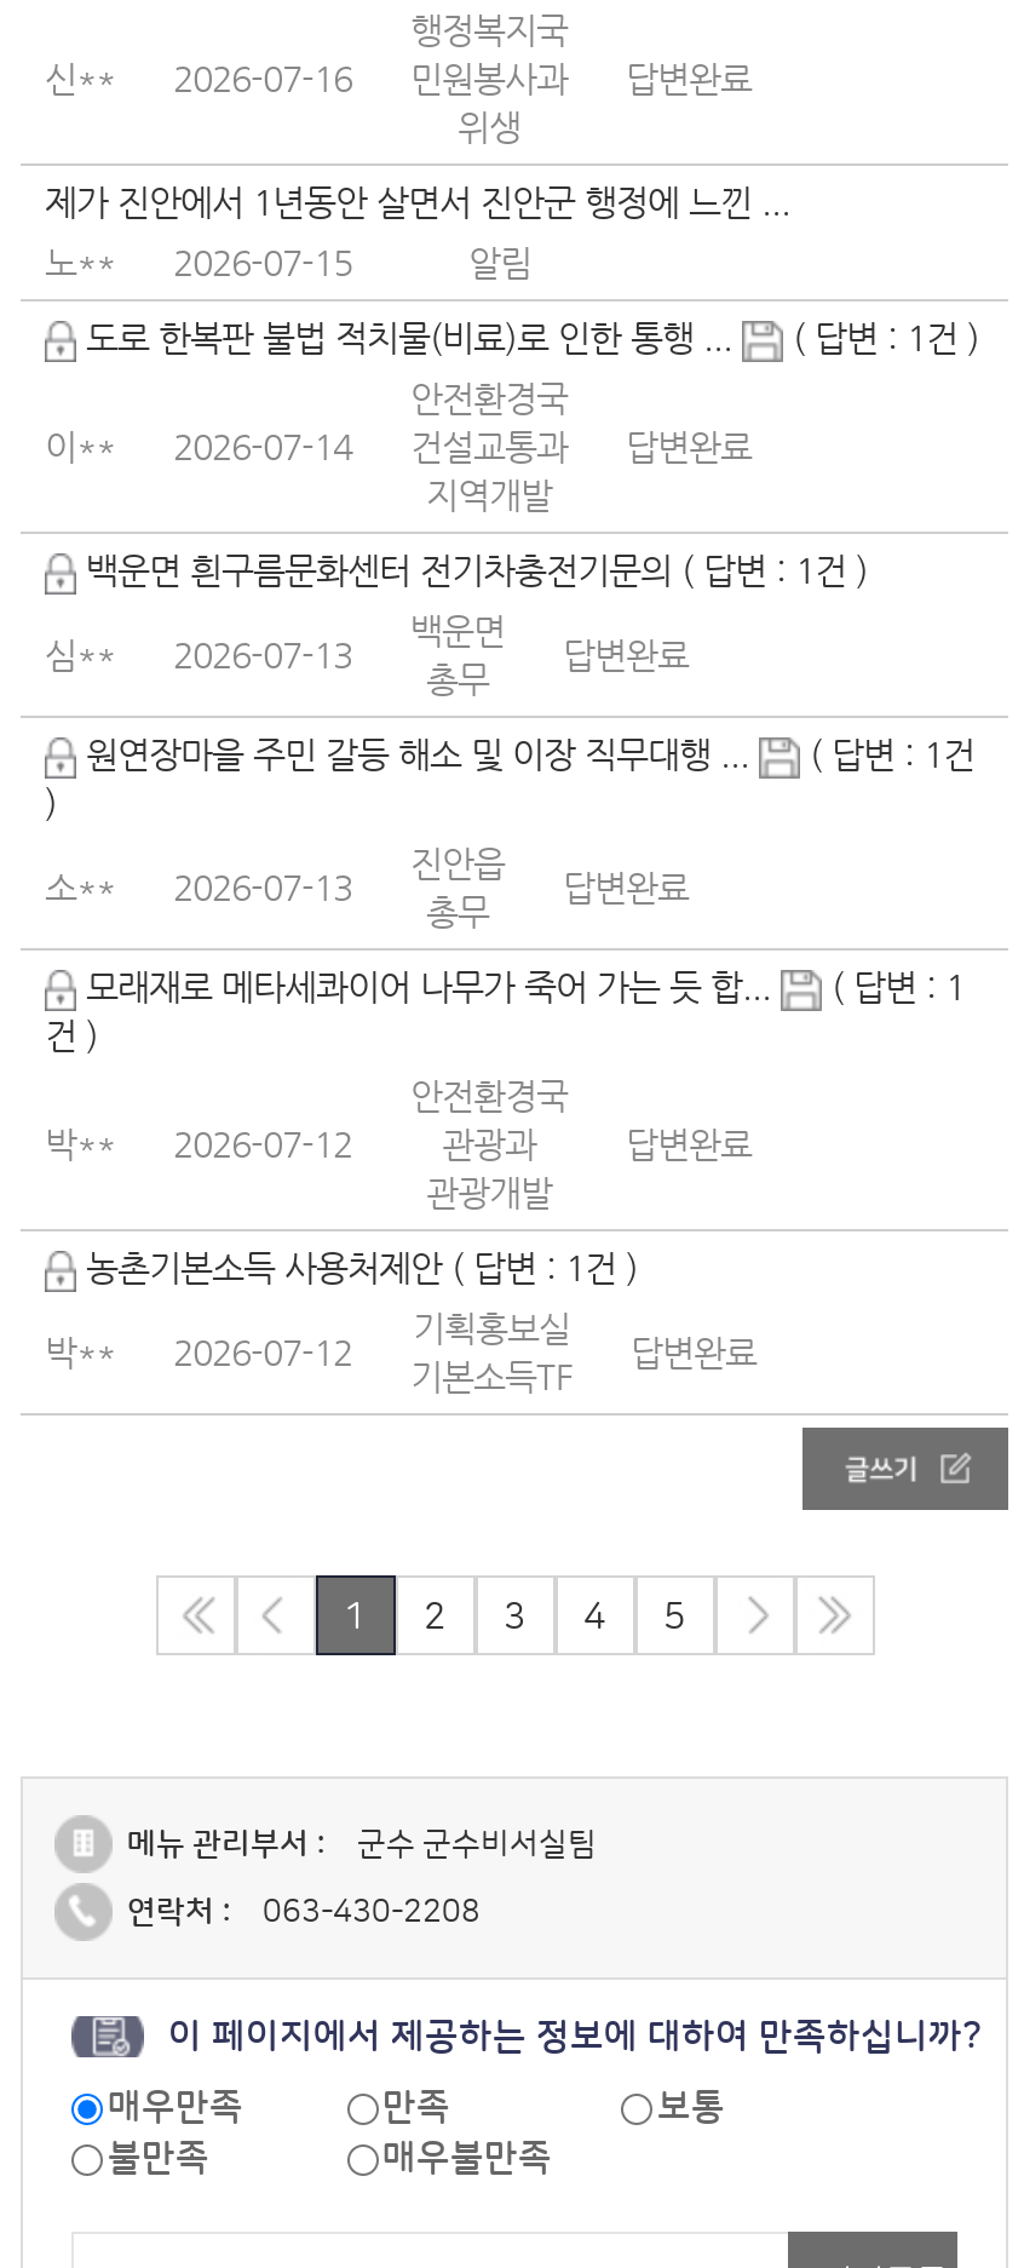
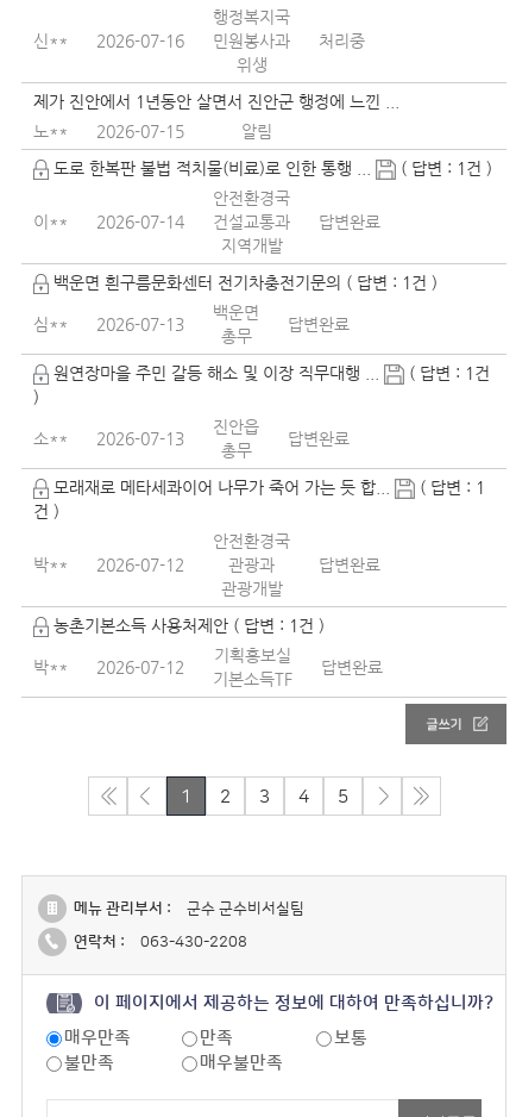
[626,59,752,98] 답변완료 -> [319,31,365,50] 처리중

